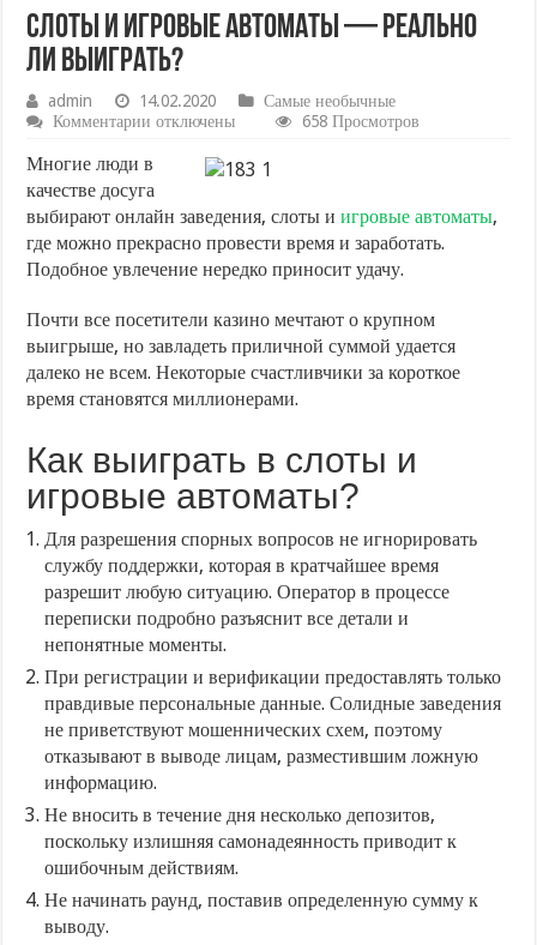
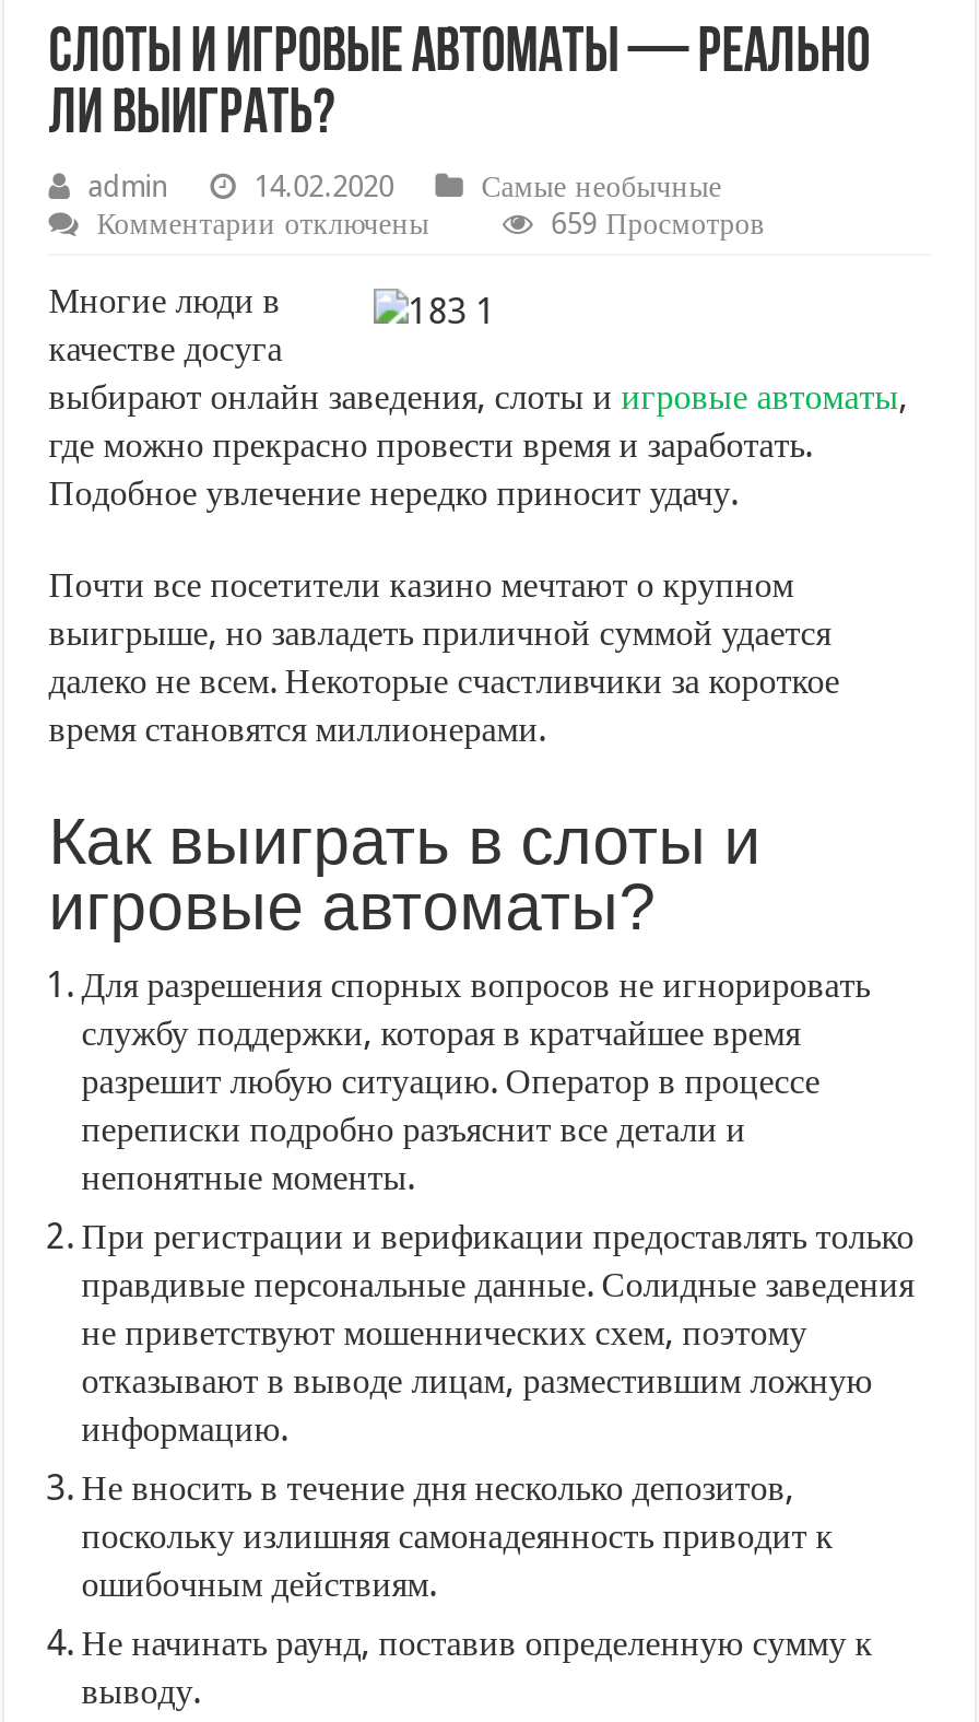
[302,111,420,130] 658 Просмотров -> [551,205,765,240] 659 Просмотров

